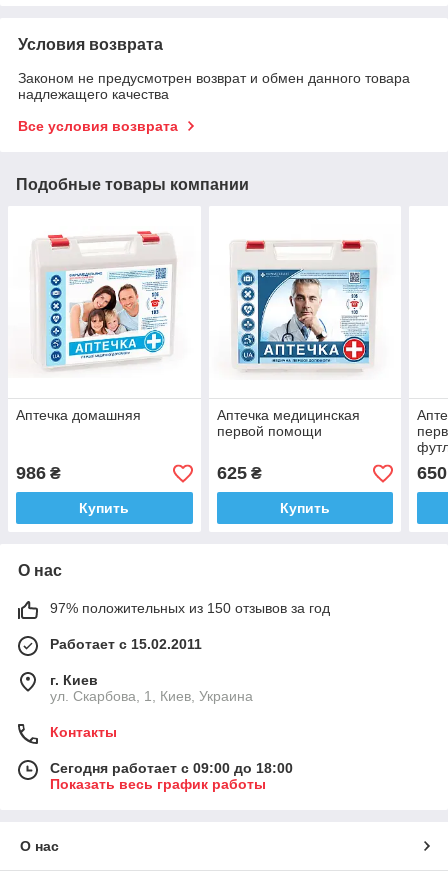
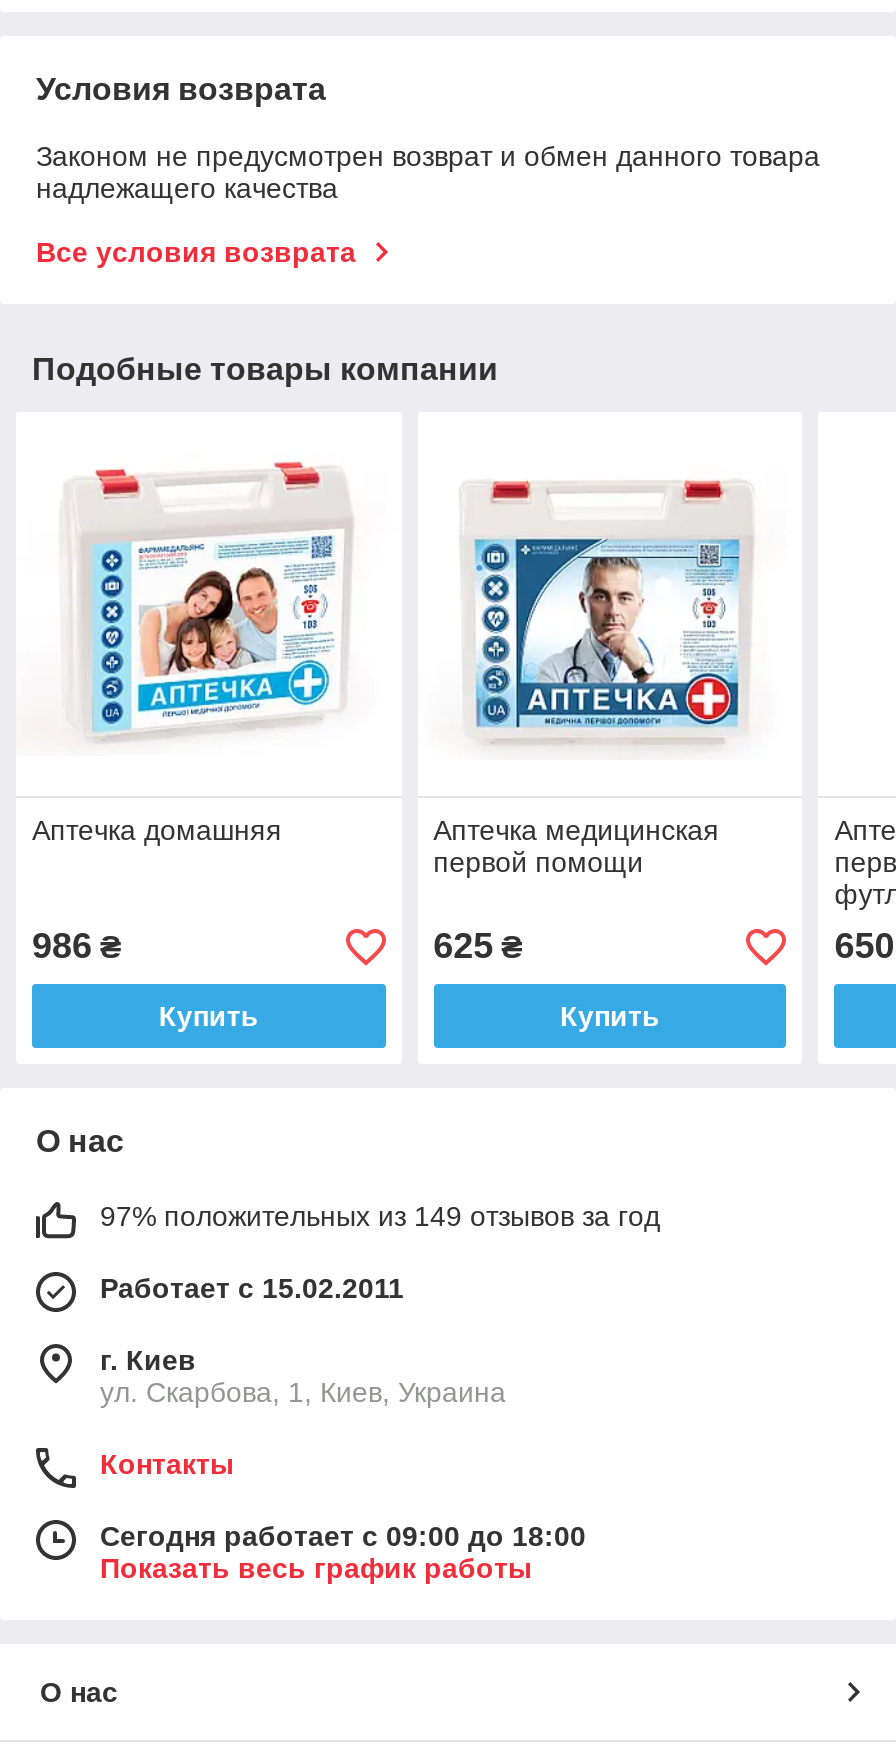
[50,600,330,616] 97% положительных из 150 отзывов за год -> [100,1201,660,1233] 97% положительных из 149 отзывов за год

